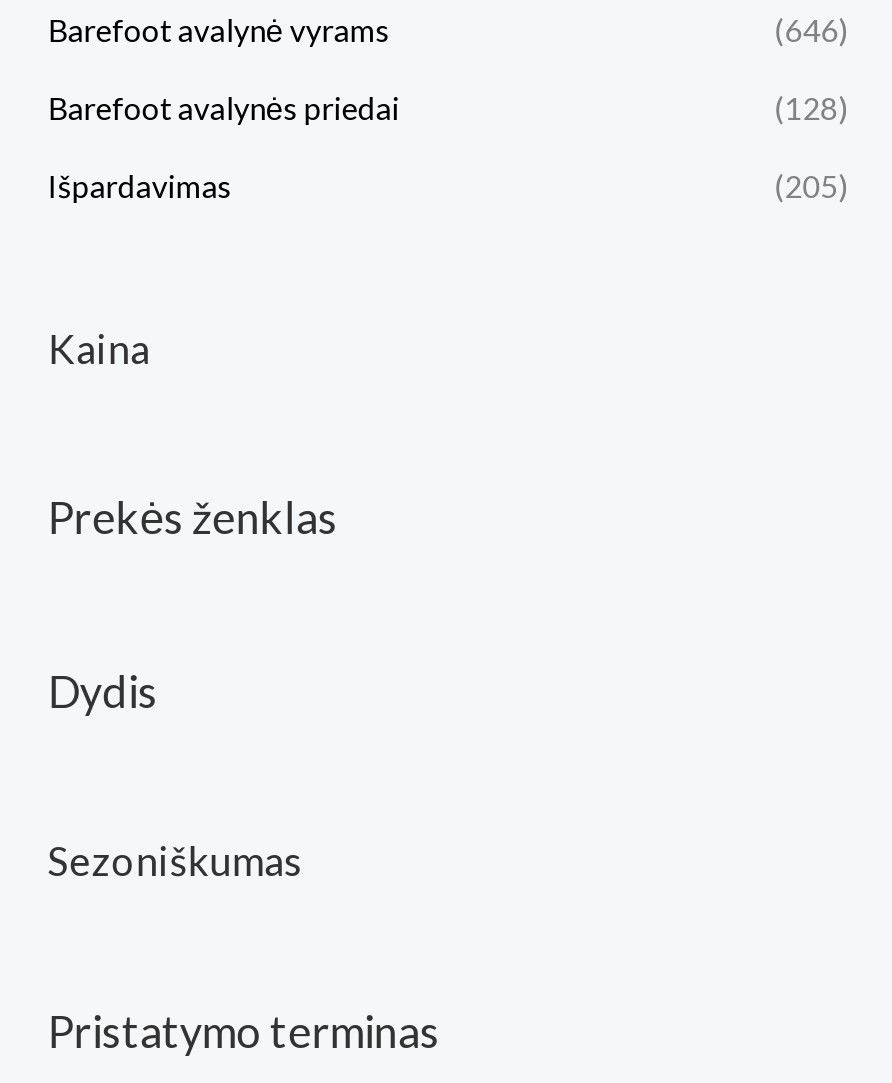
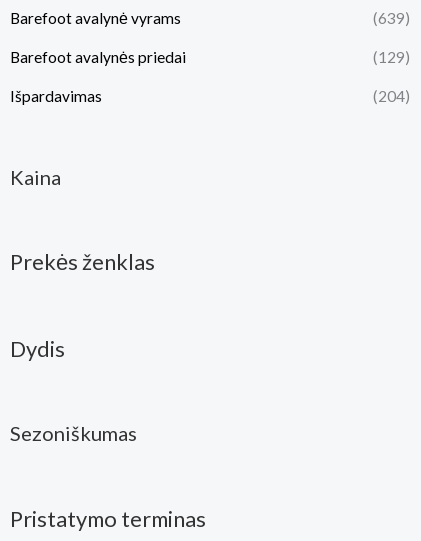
[774,12,848,48] (646) -> [373,9,410,27] (639)
[774,90,848,126] (128) -> [373,48,410,66] (129)
[774,167,848,203] (205) -> [373,87,410,105] (204)

